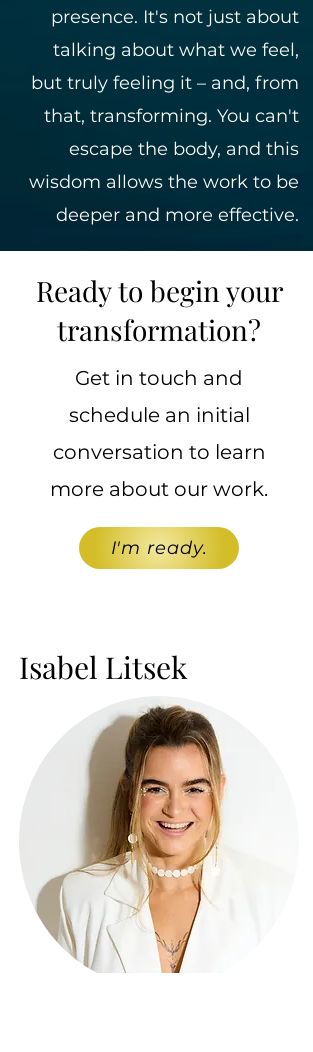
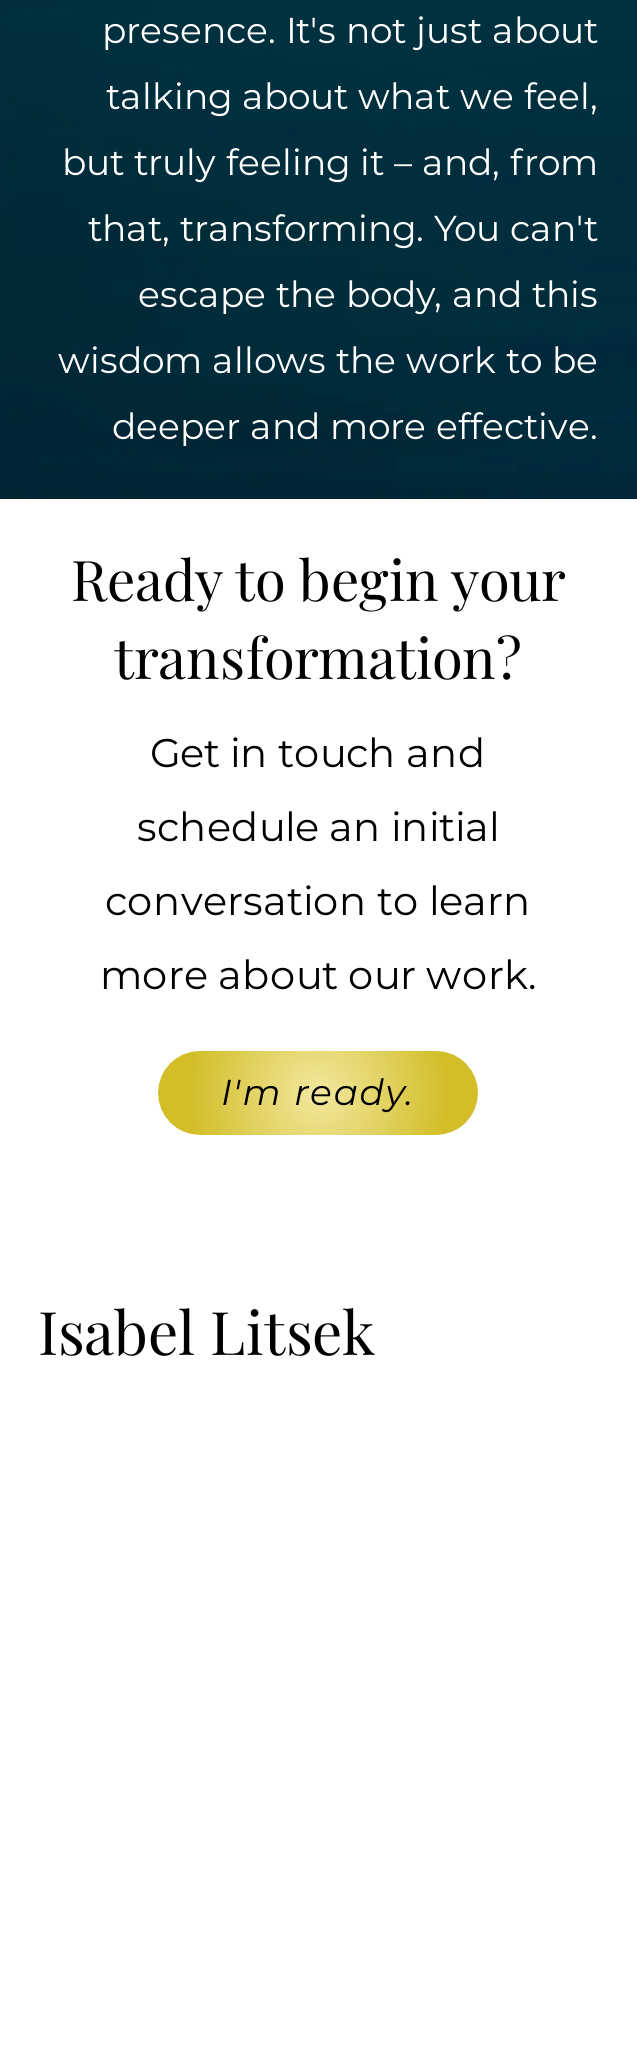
[35,704,227,974] [image] -> none

